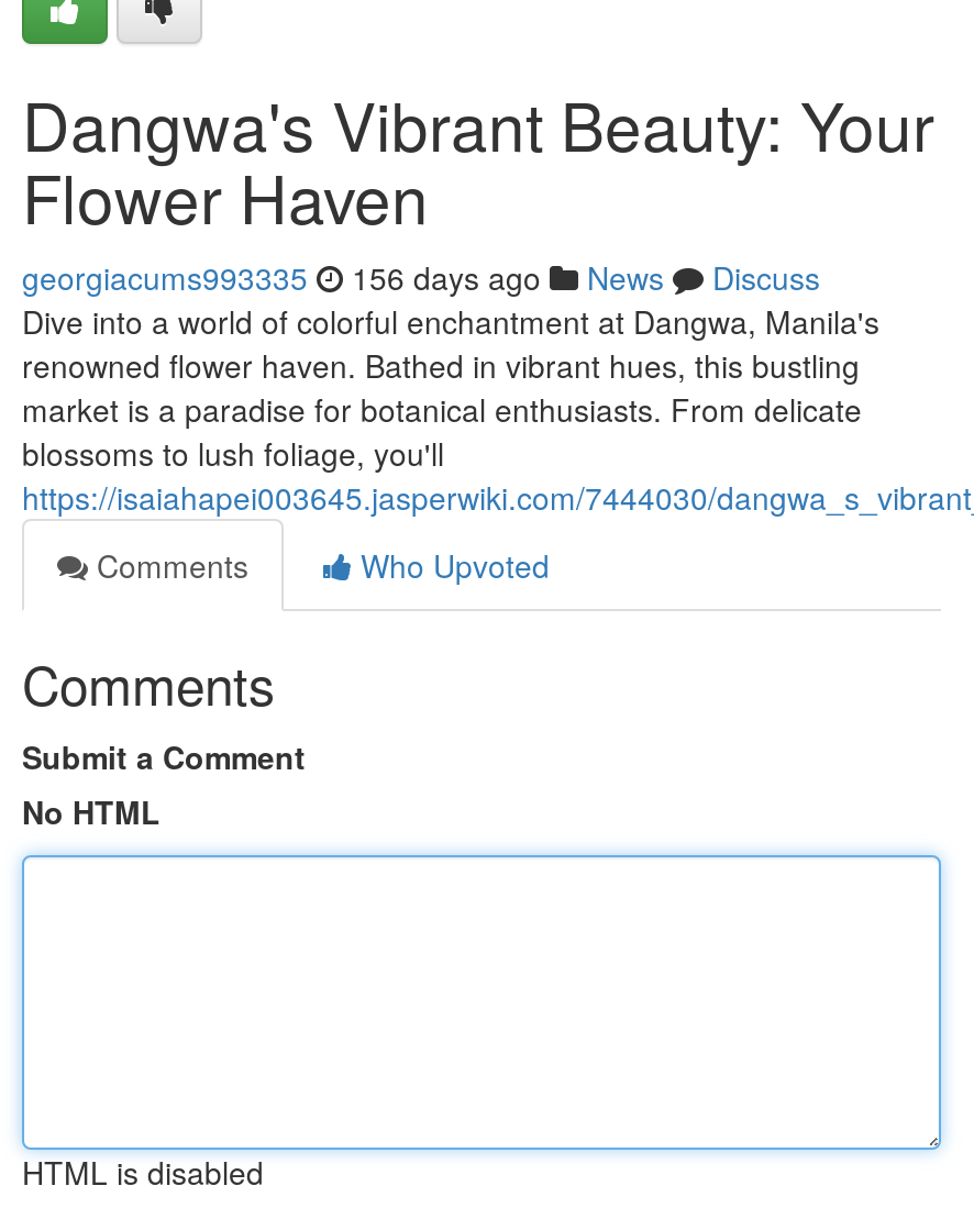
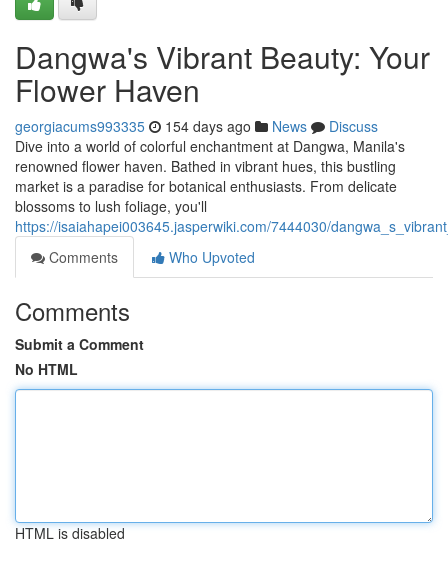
[22,255,820,299] georgiacums993335 156 days ago News Discuss -> [15,116,378,136] georgiacums993335 154 days ago News Discuss

